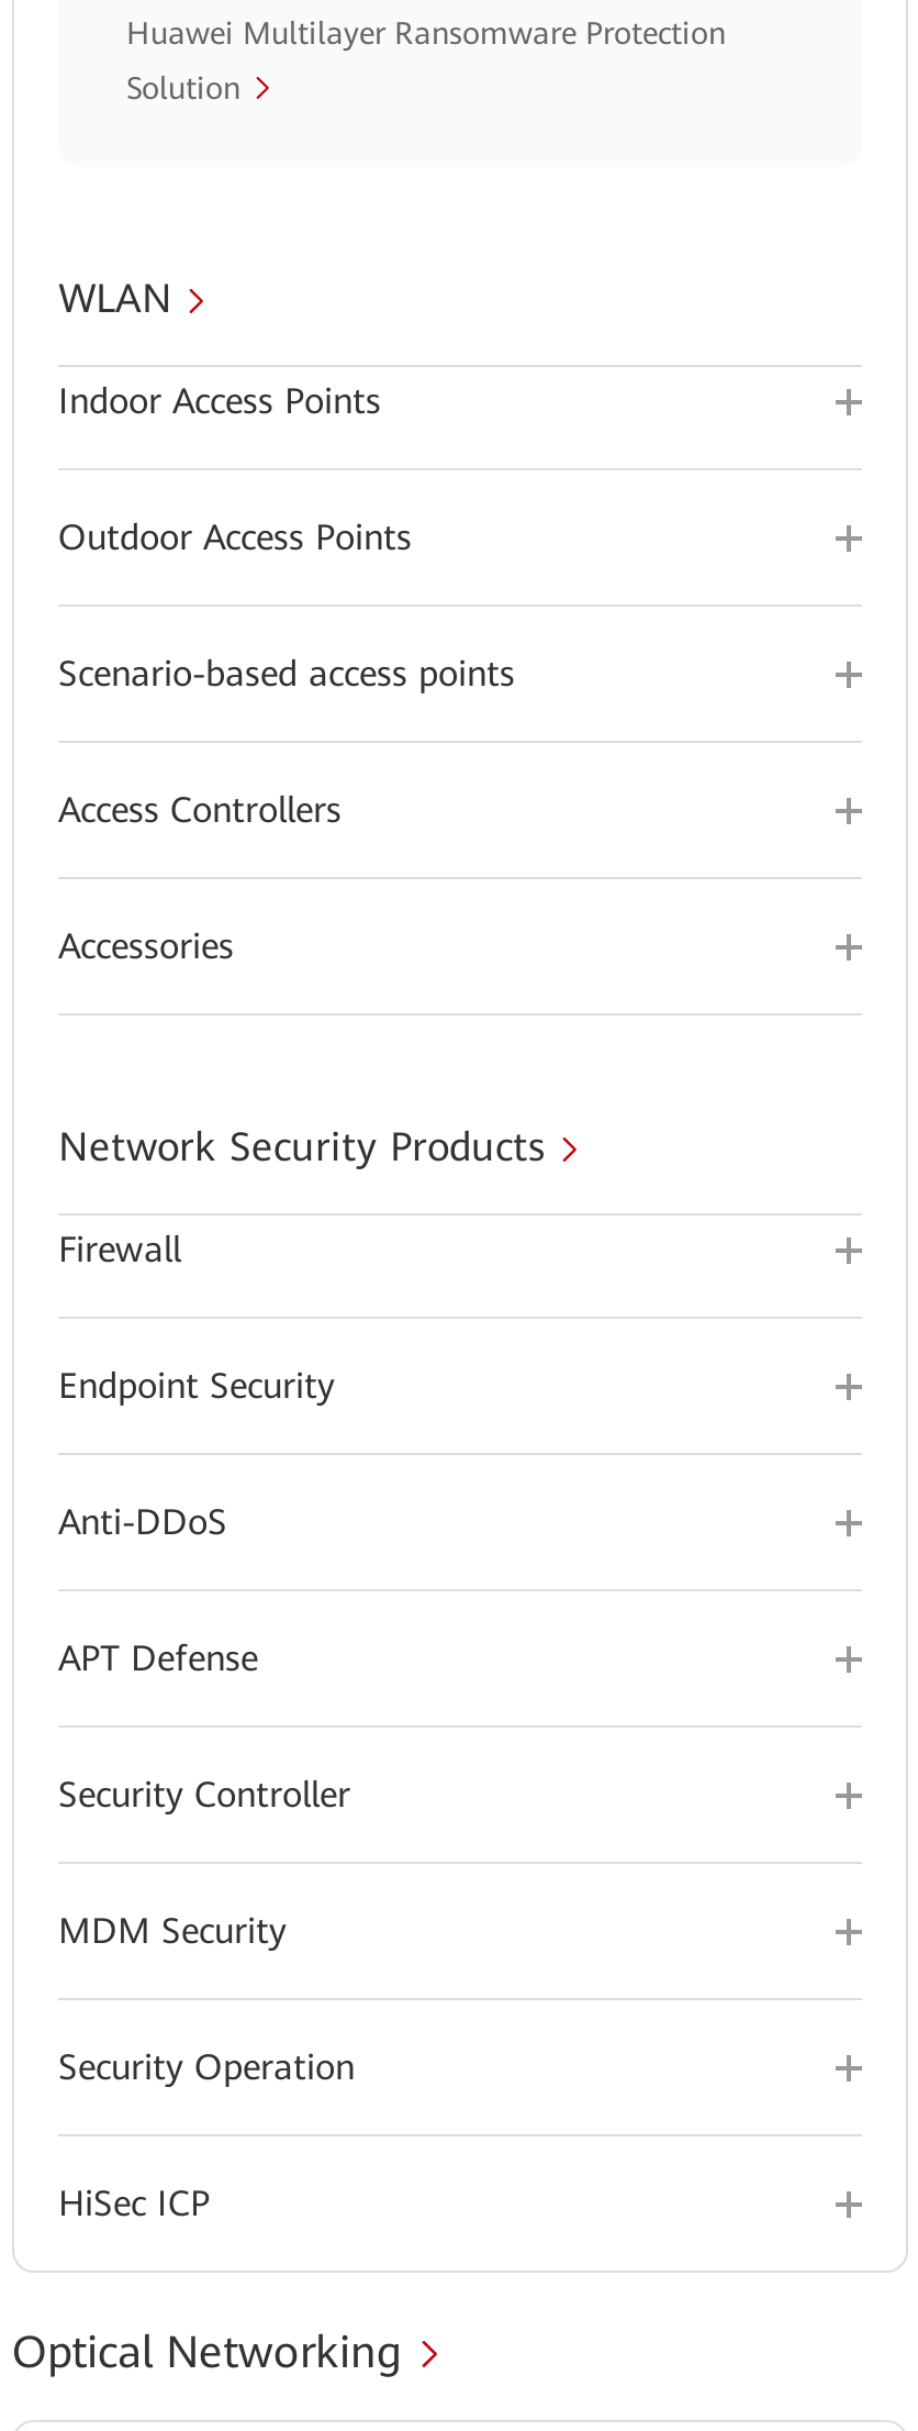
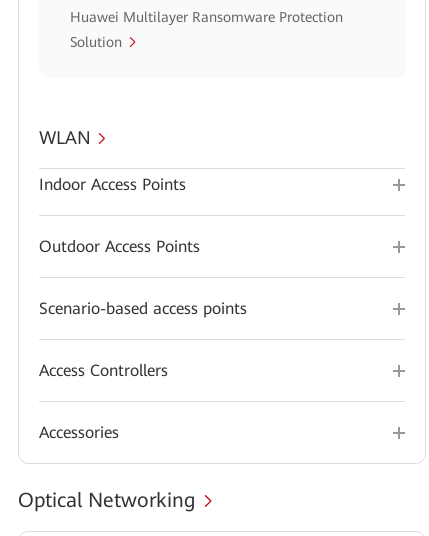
[58,1123,546,2224] Network Security Products | Firewall | Endpoint Security | Anti-DDoS | APT Defense | Security Controller | MDM Security | Security Operation | HiSec ICP -> none

